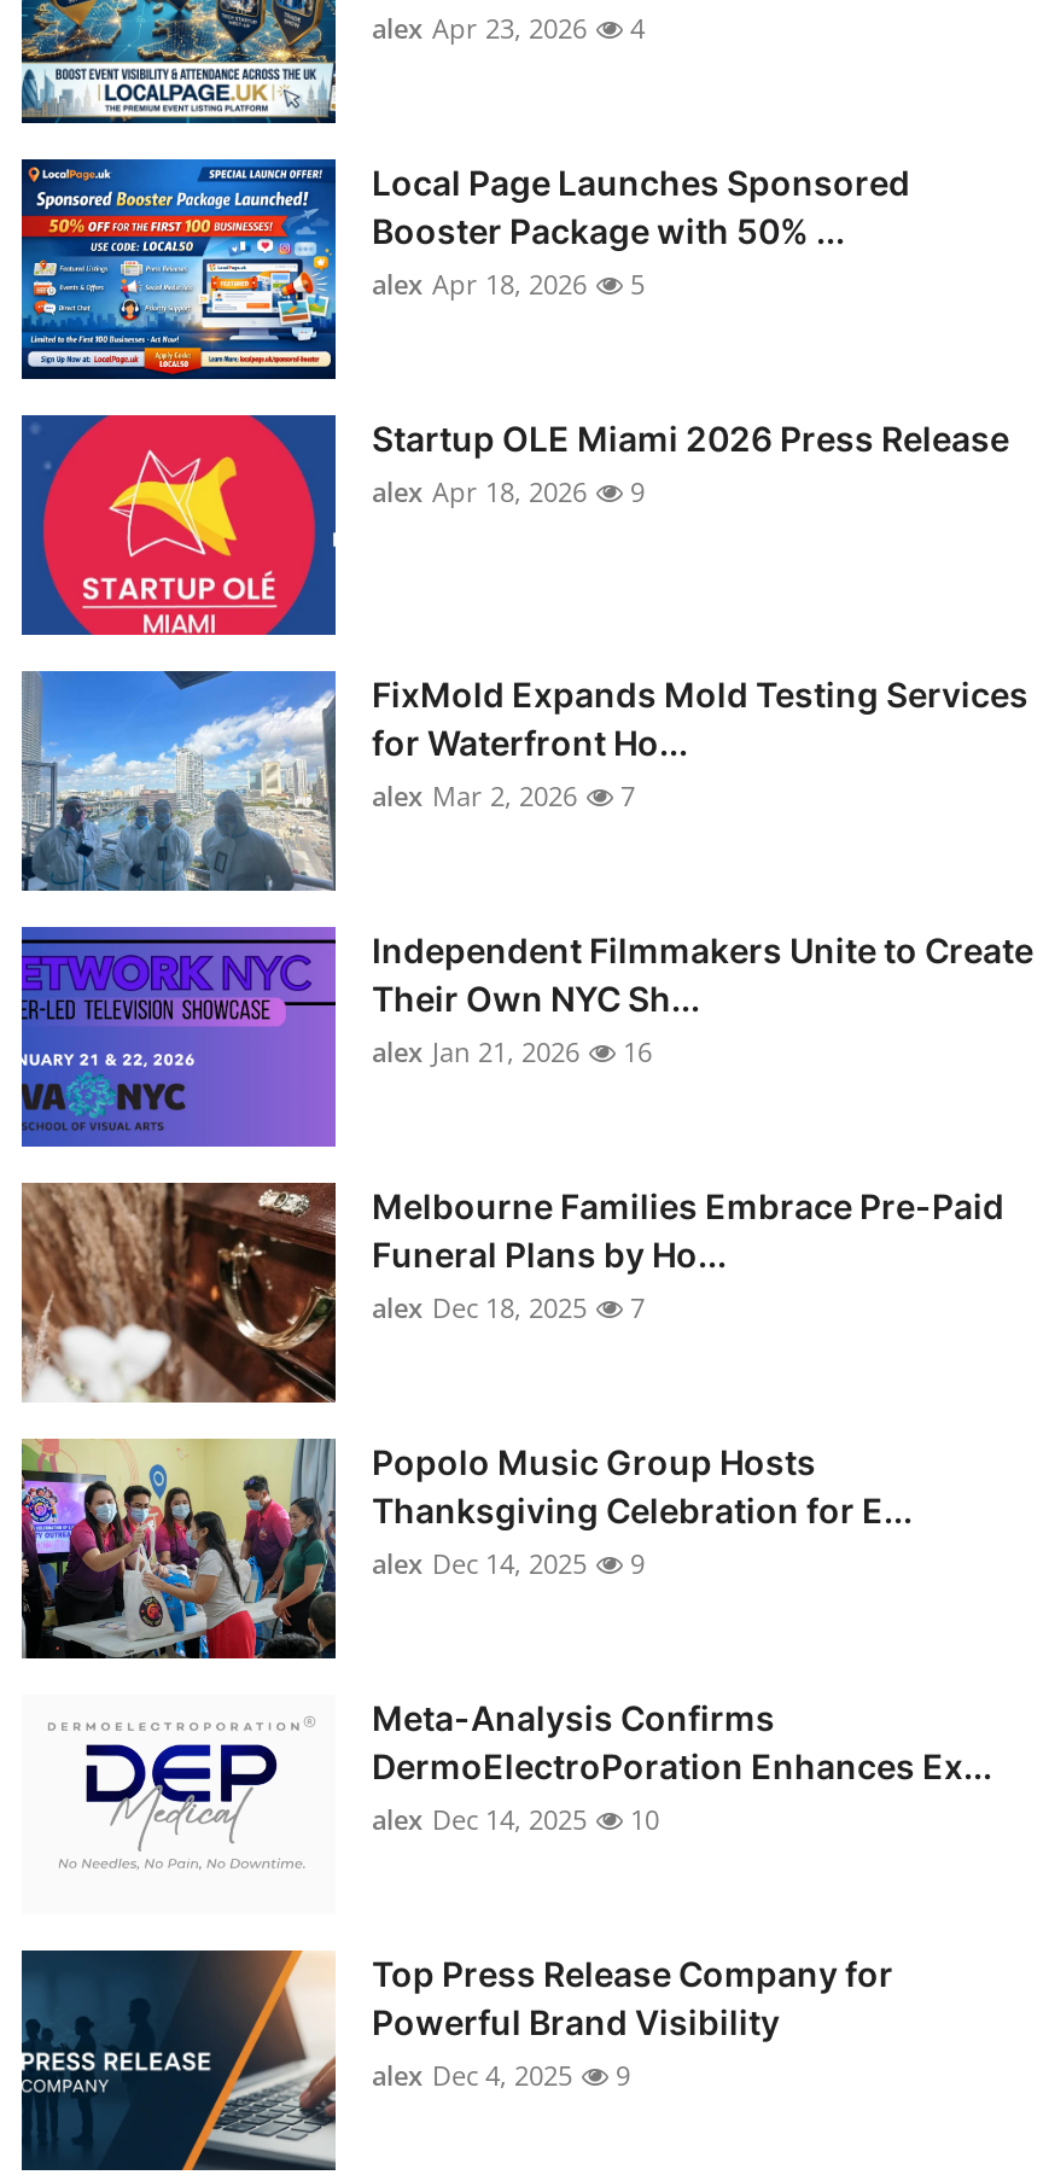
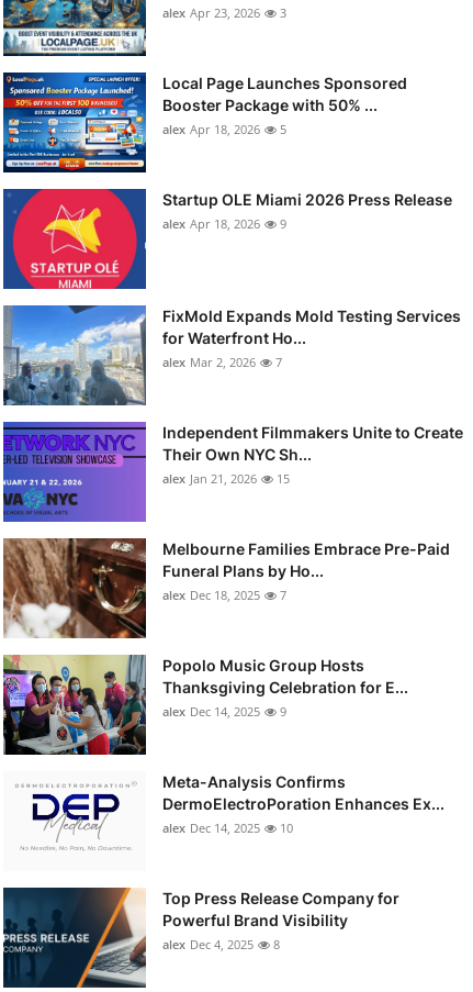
[372,10,645,46] alex Apr 23, 2026 4 -> [162,4,286,21] alex Apr 23, 2026 3
[372,1033,652,1069] alex Jan 21, 2026 16 -> [162,470,290,487] alex Jan 21, 2026 15
[372,2057,630,2093] alex Dec 4, 2025 9 -> [162,936,280,952] alex Dec 4, 2025 8

